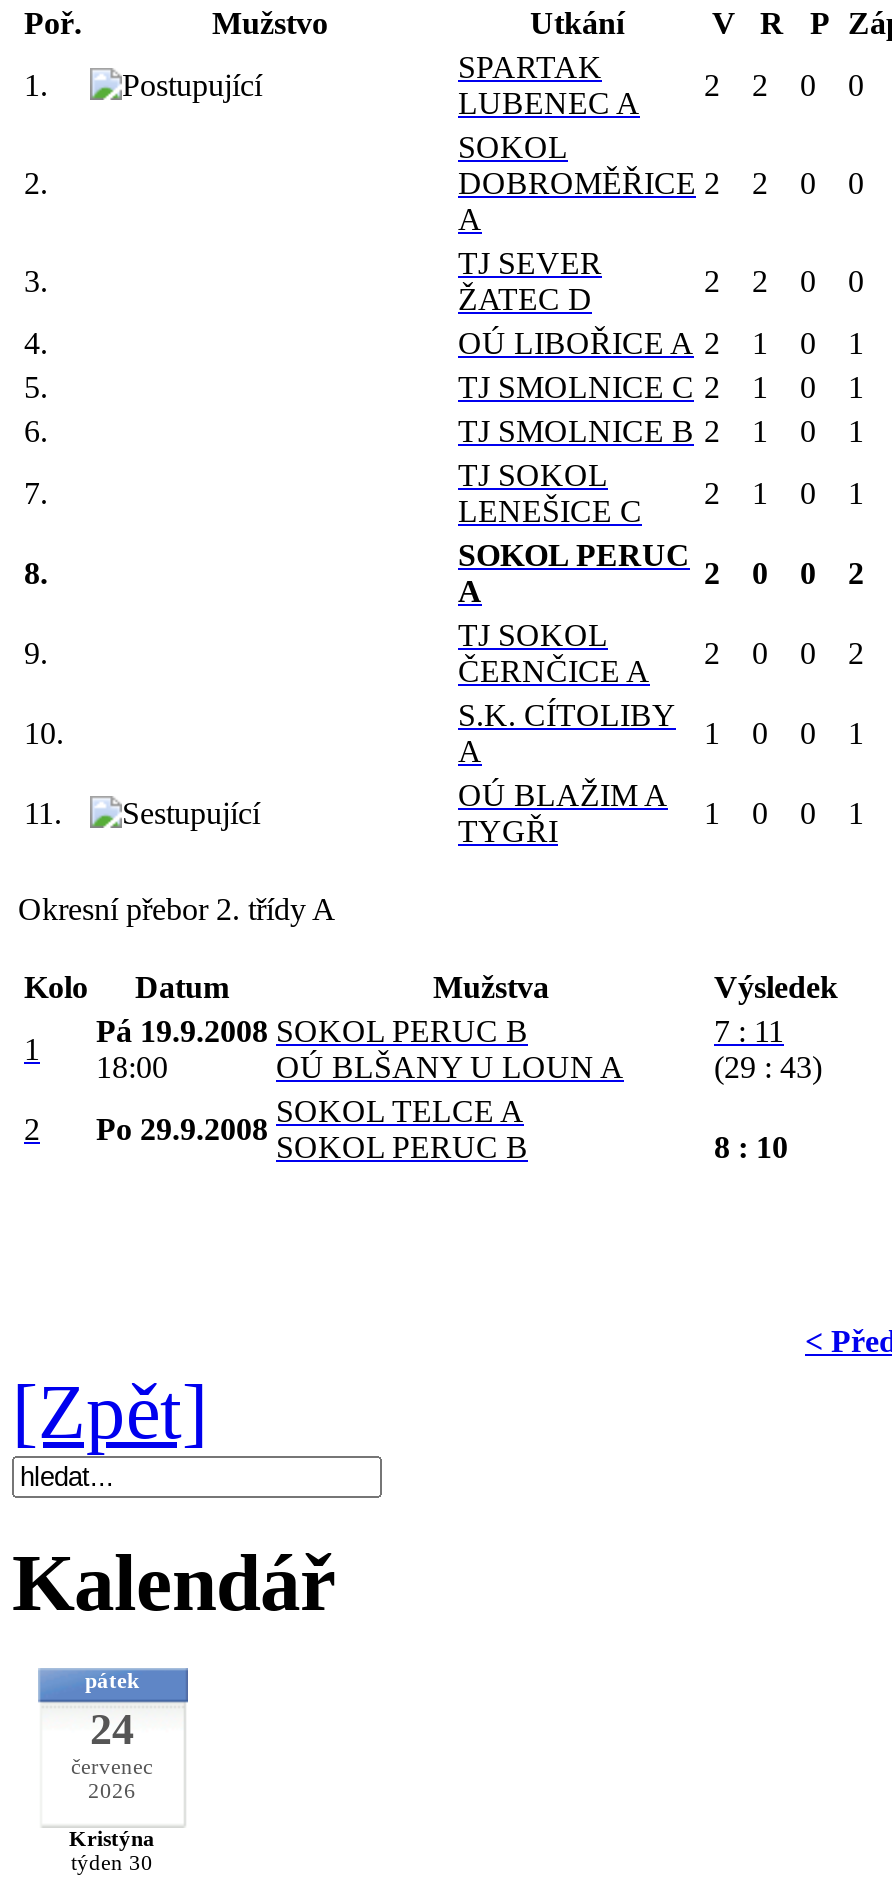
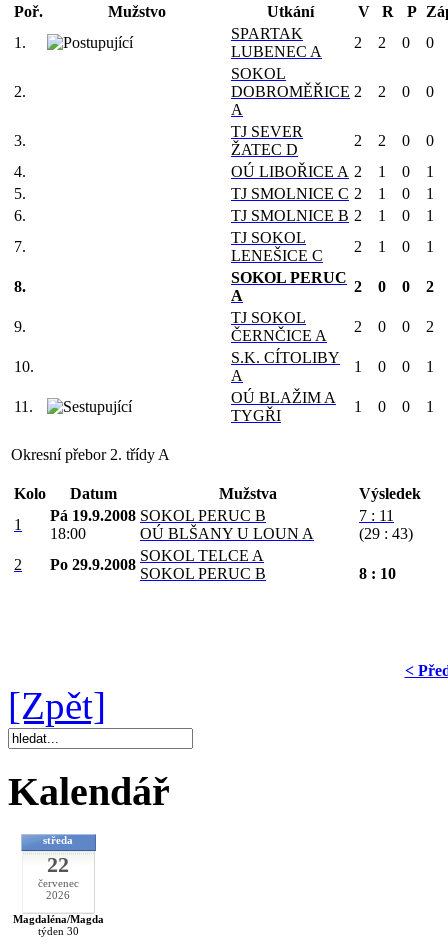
[85,1667,139,1753] pátek | 24 -> [43,833,73,876] středa | 22
[69,1825,155,1849] Kristýna -> [12,912,103,924] Magdaléna/Magda

